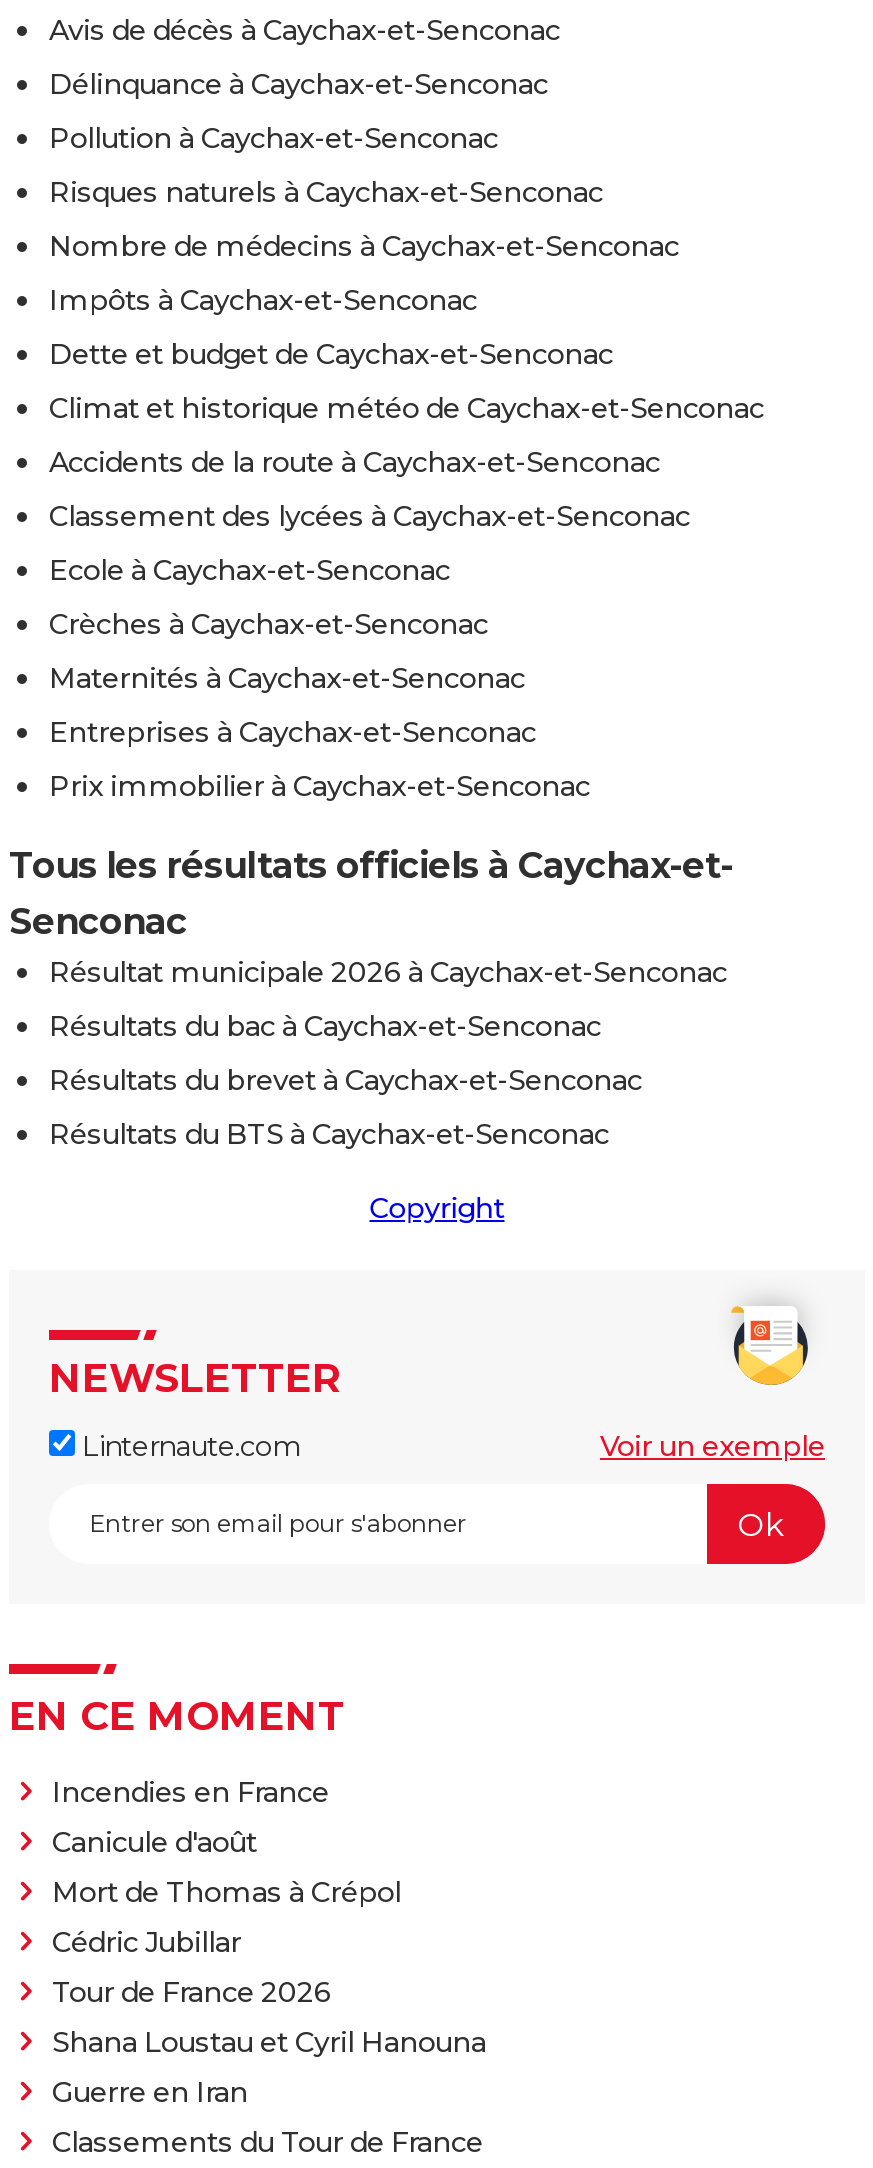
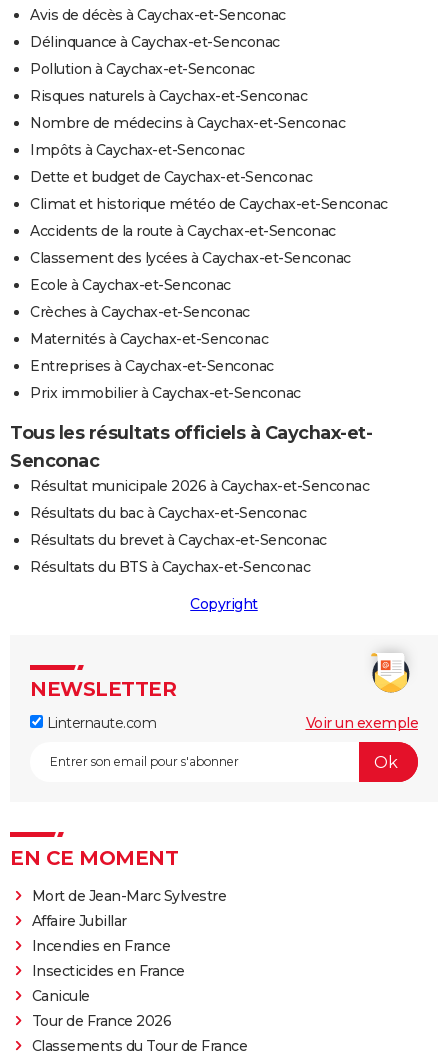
none -> [31,887,226,930] Mort de Jean-Marc Sylvestre | Affaire Jubillar
moved [52,1774,329,1810] -> [31,937,170,955]: Incendies en France
[52,1824,401,1960] Canicule d'août | Mort de Thomas à Crépol | Cédric Jubillar -> [31,962,184,1005] Insecticides en France | Canicule
moved [52,1974,331,2010] -> [31,1012,171,1030]: Tour de France 2026
[52,2024,486,2110] Shana Loustau et Cyril Hanouna | Guerre en Iran -> none

